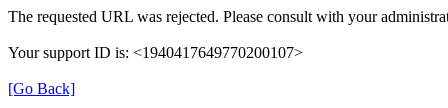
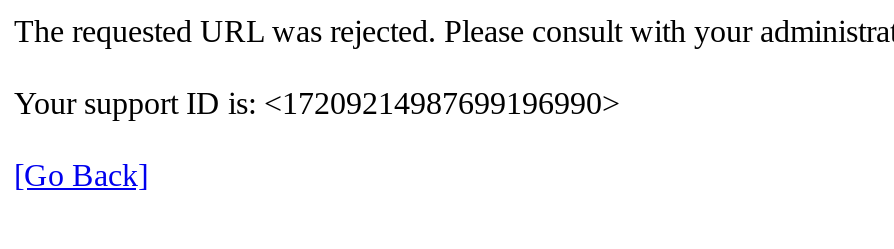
[8,44,303,61] Your support ID is: <1940417649770200107> -> [14,86,620,120] Your support ID is: <17209214987699196990>

